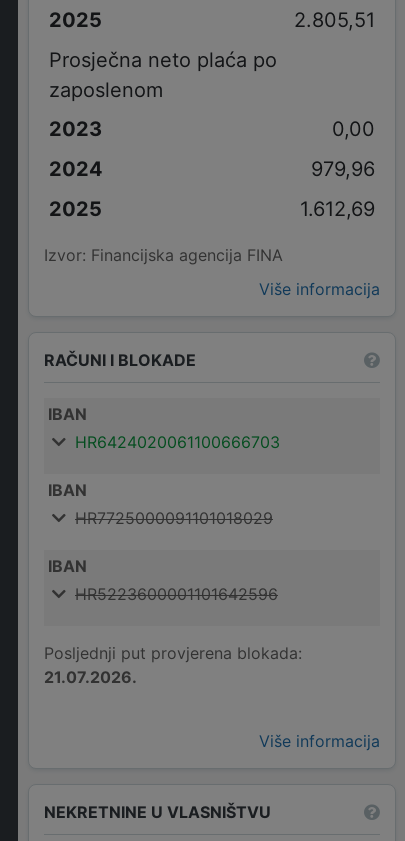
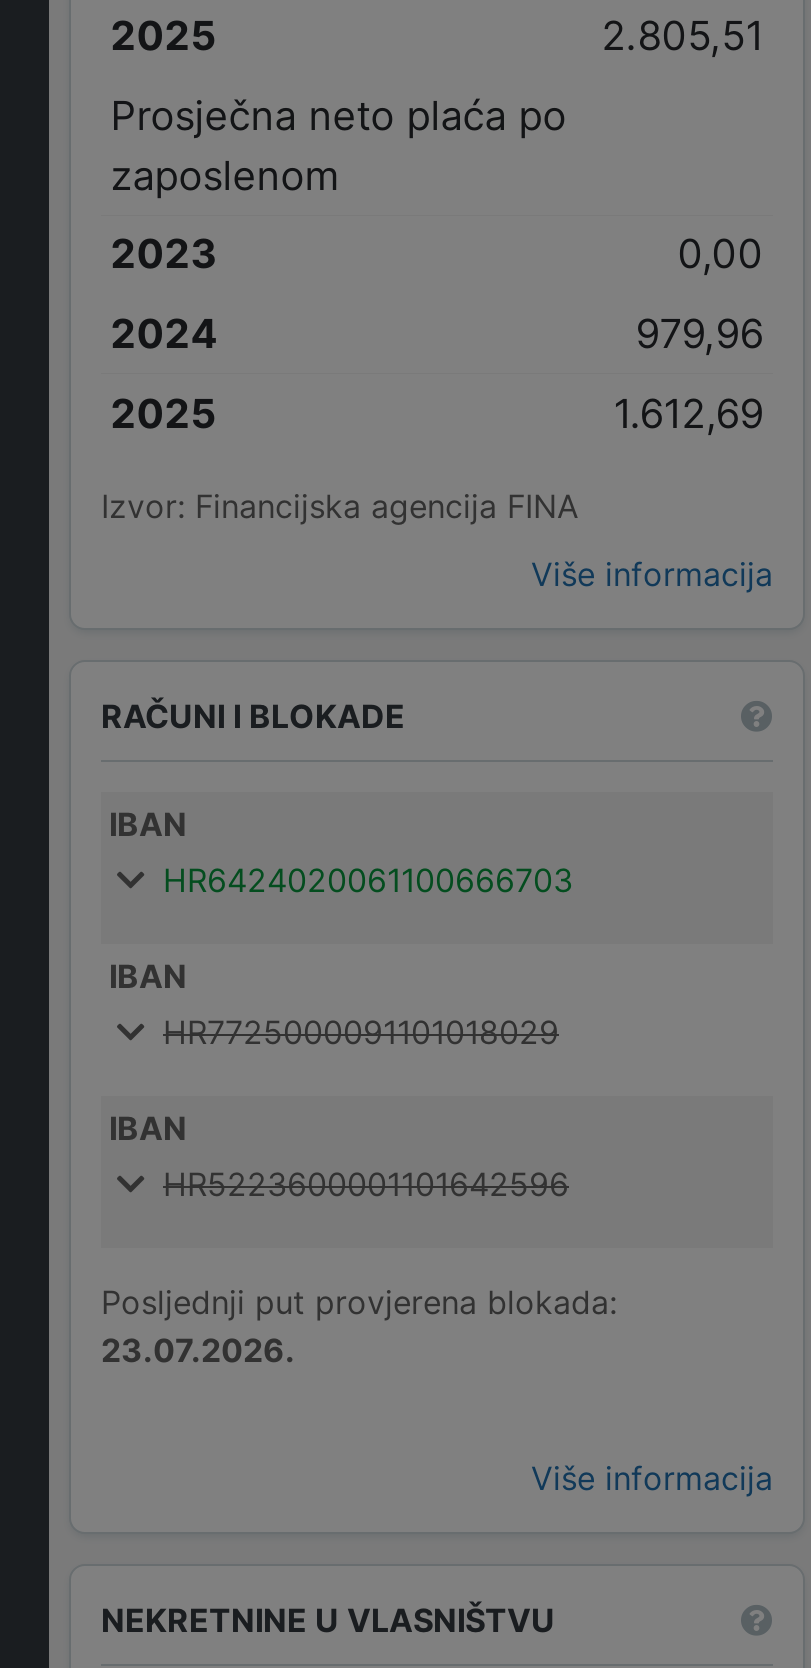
[44,667,137,687] 21.07.2026. -> [101,1330,295,1370] 23.07.2026.

